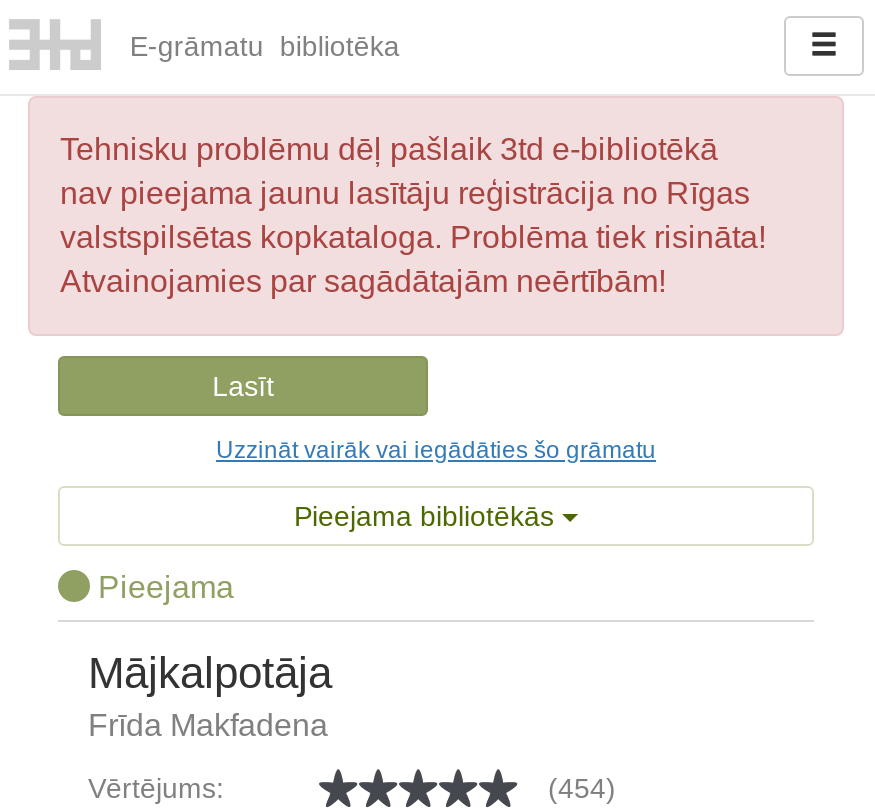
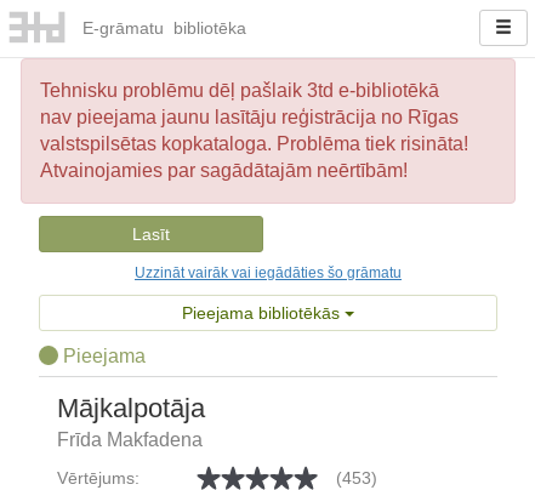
[548,772,616,804] (454) -> [336,468,377,488] (453)

